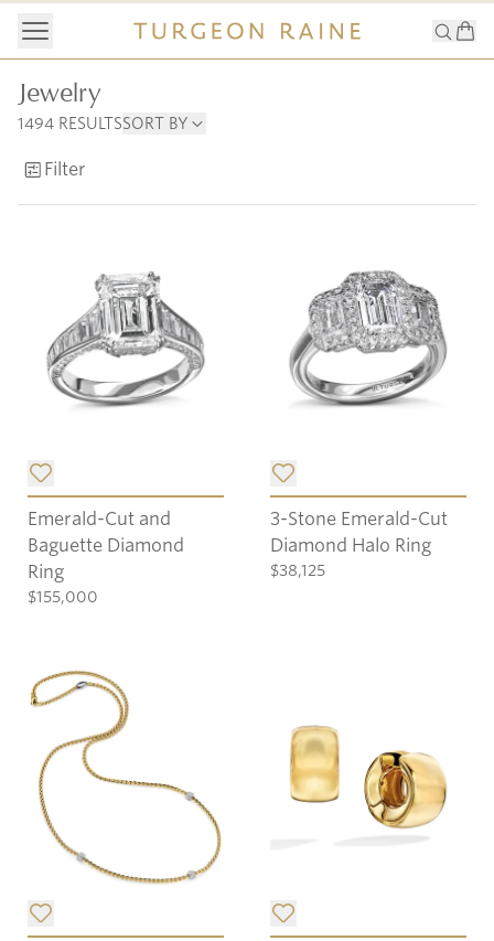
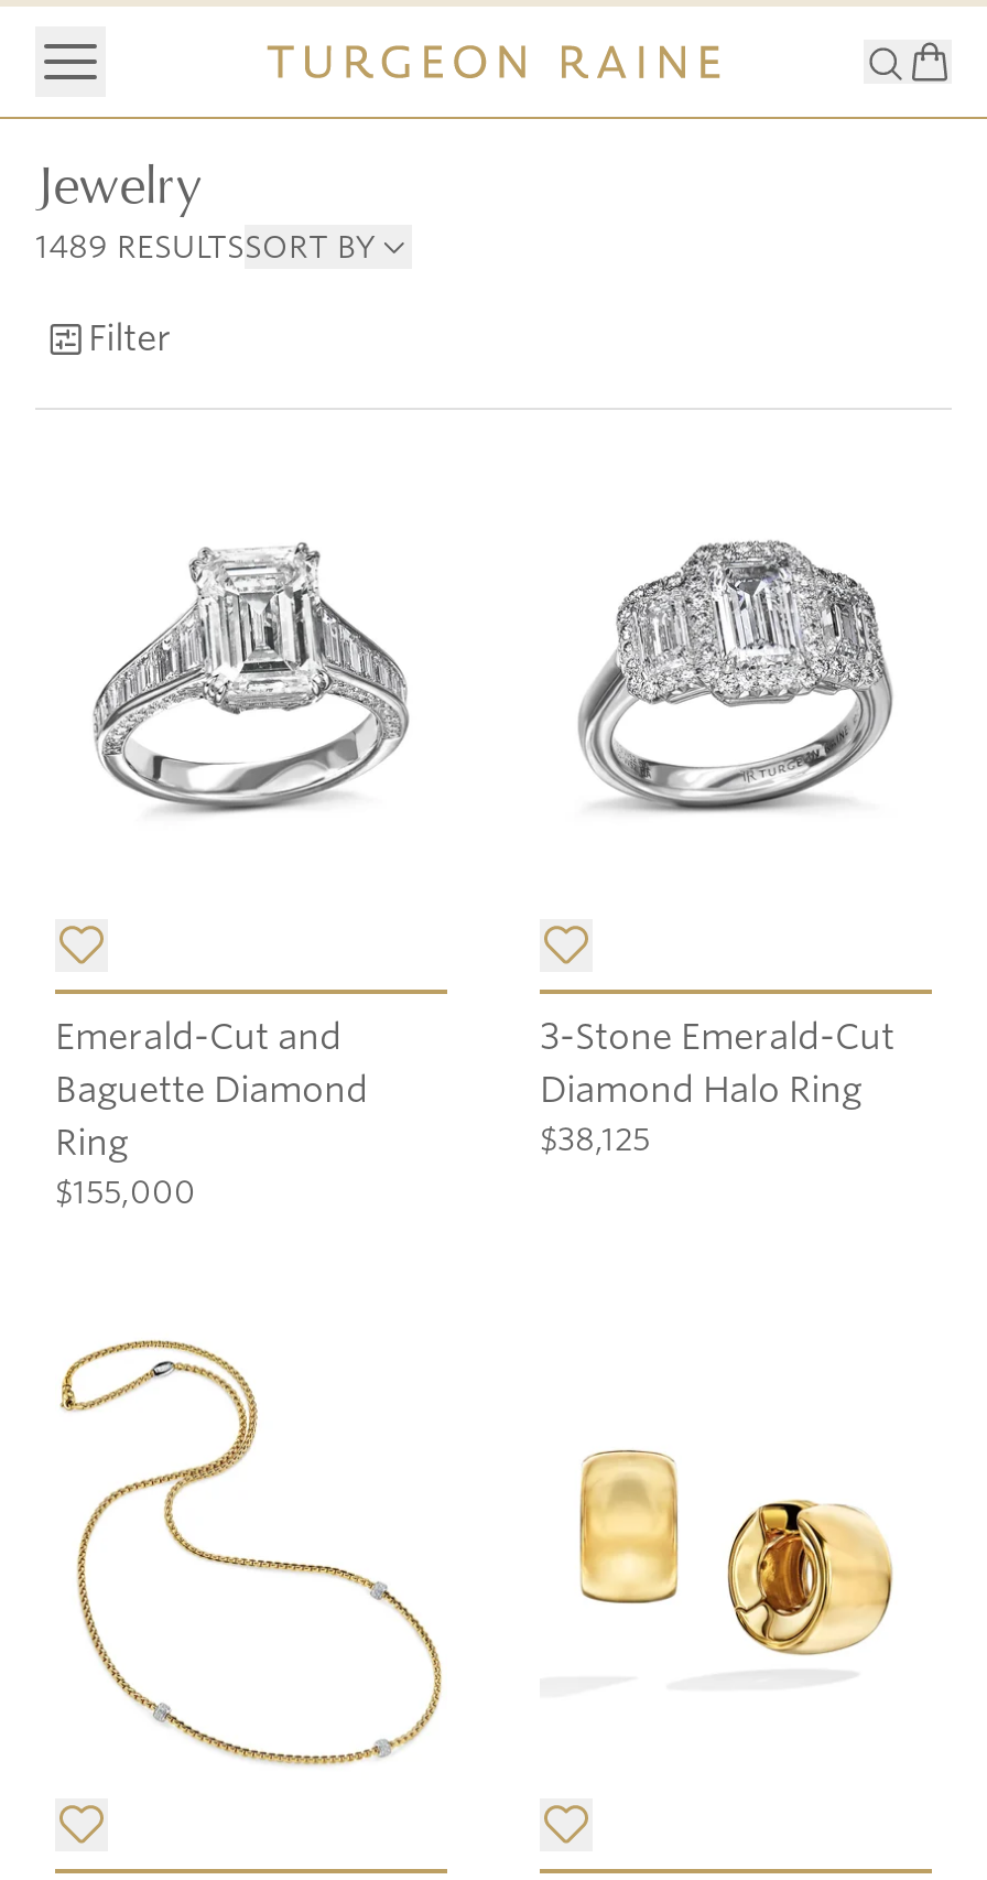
[18,115,189,132] 1494 RESULTSSORT BY -> [35,229,377,264] 1489 RESULTSSORT BY

